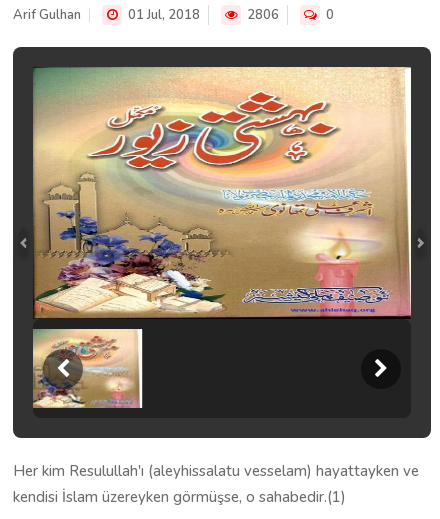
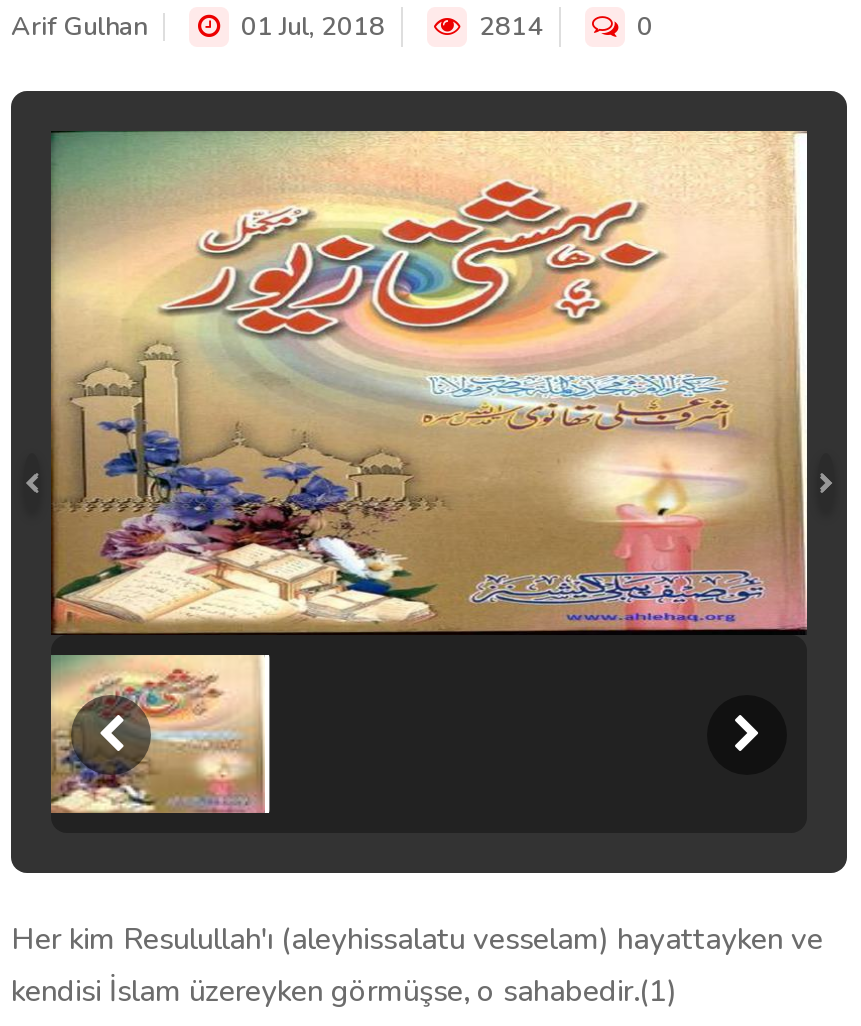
[244,6,279,24] 2806 -> [473,9,543,45] 2814

